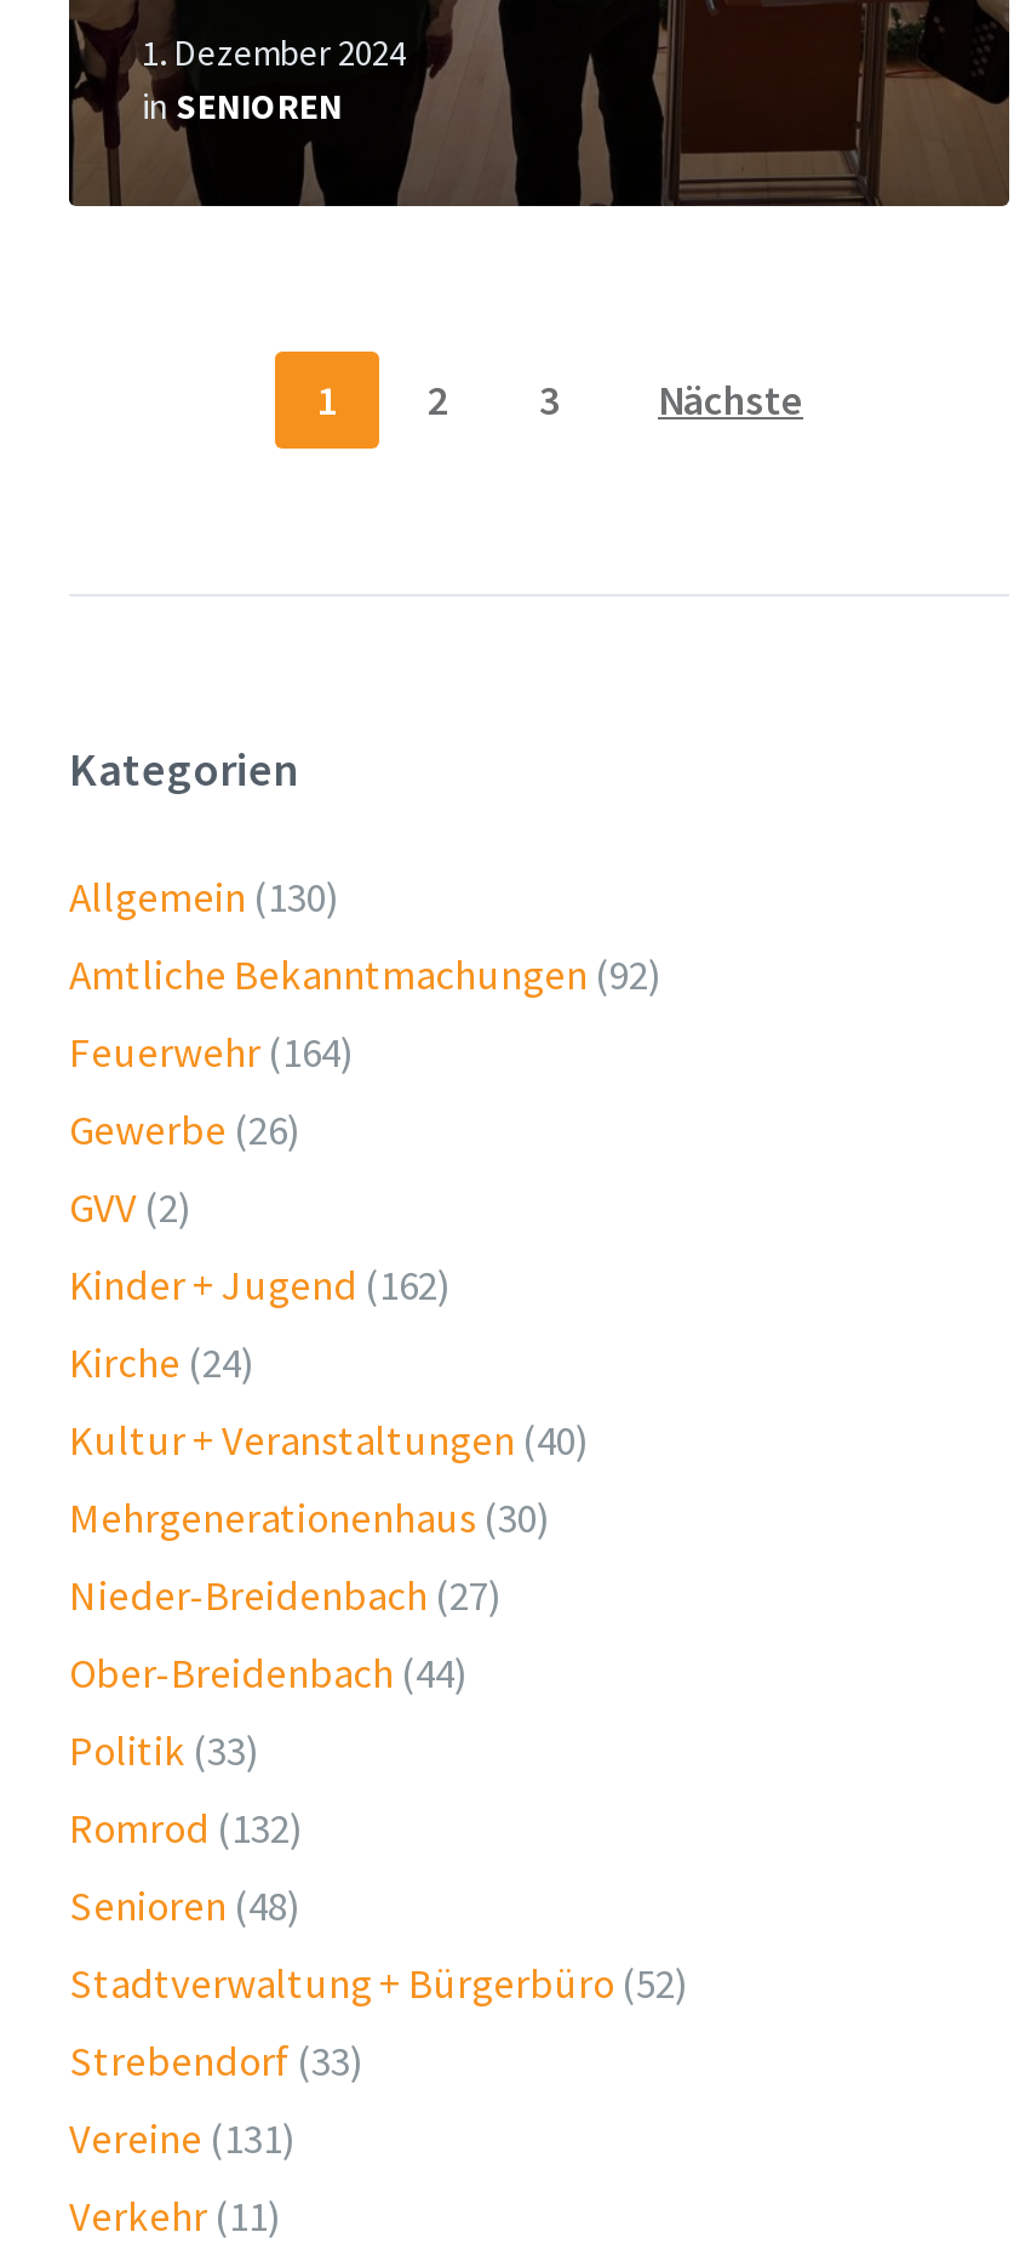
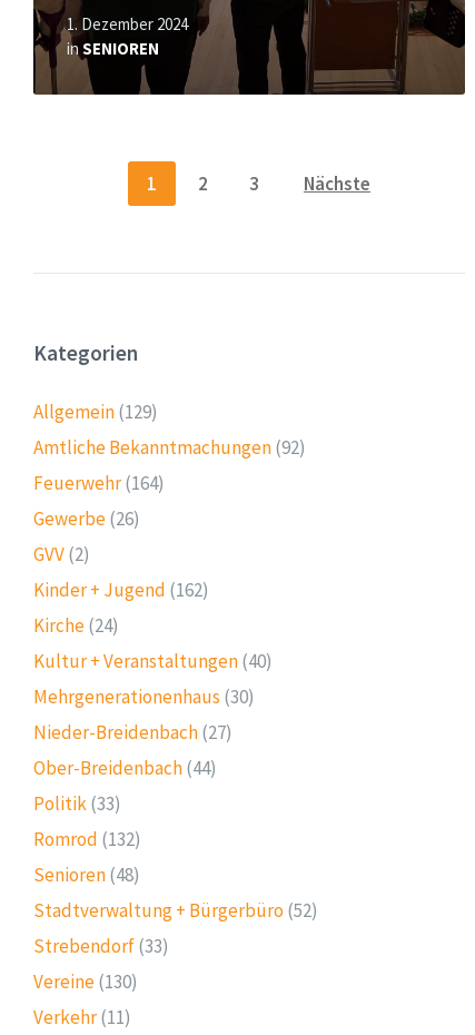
[69,870,340,923] Allgemein (130) -> [33,399,158,424] Allgemein (129)
[69,2111,297,2164] Vereine (131) -> [33,969,138,993] Vereine (130)

